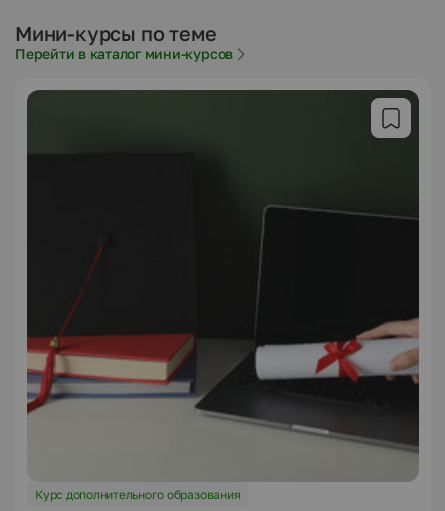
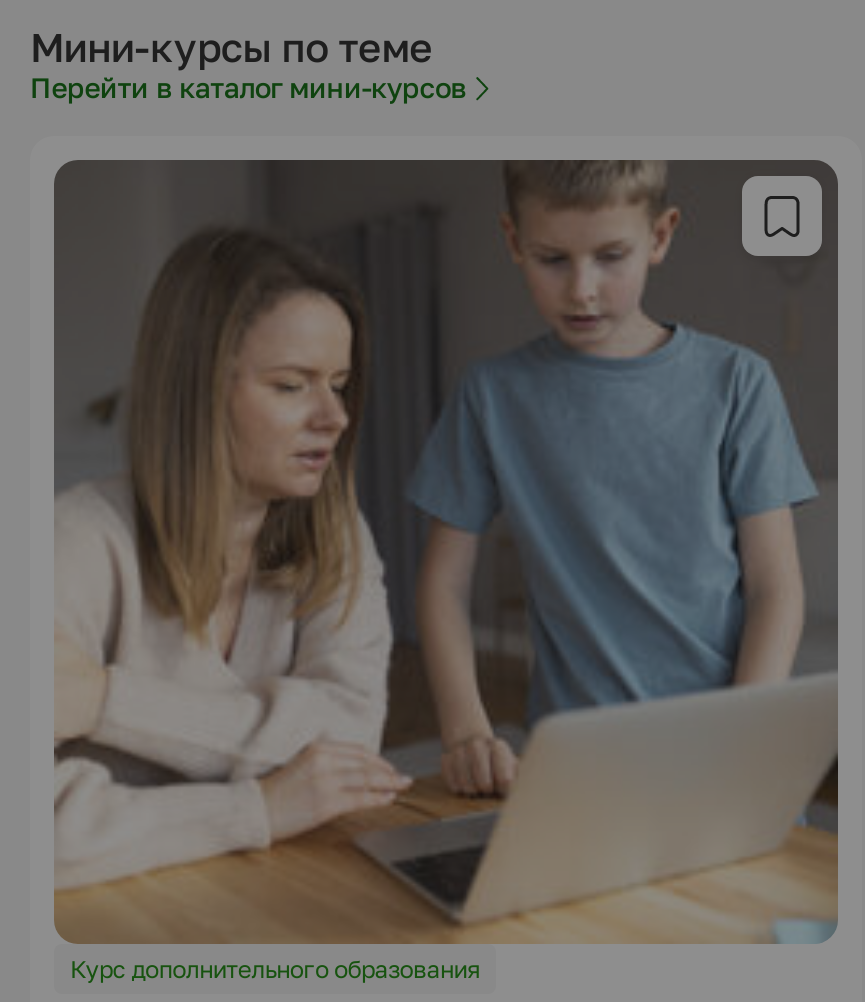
[26,90,420,482] [image] -> [52,158,840,944] [image]

